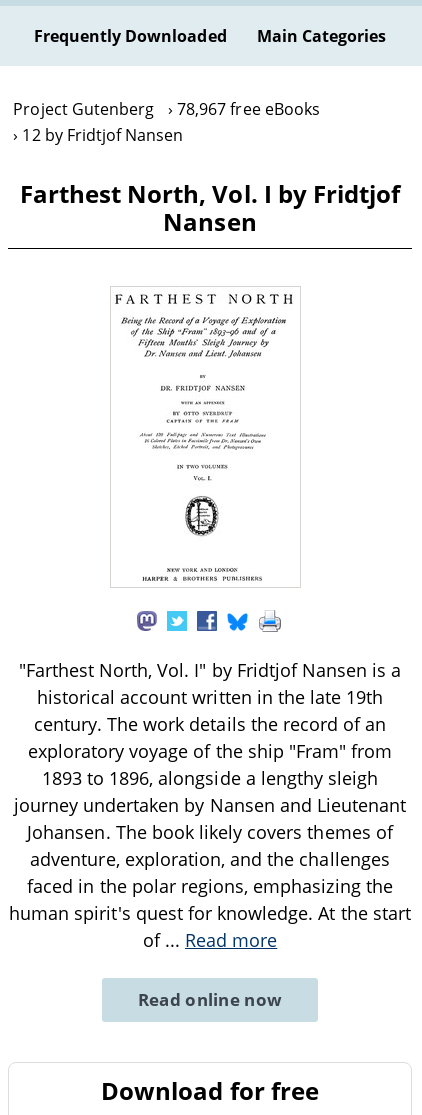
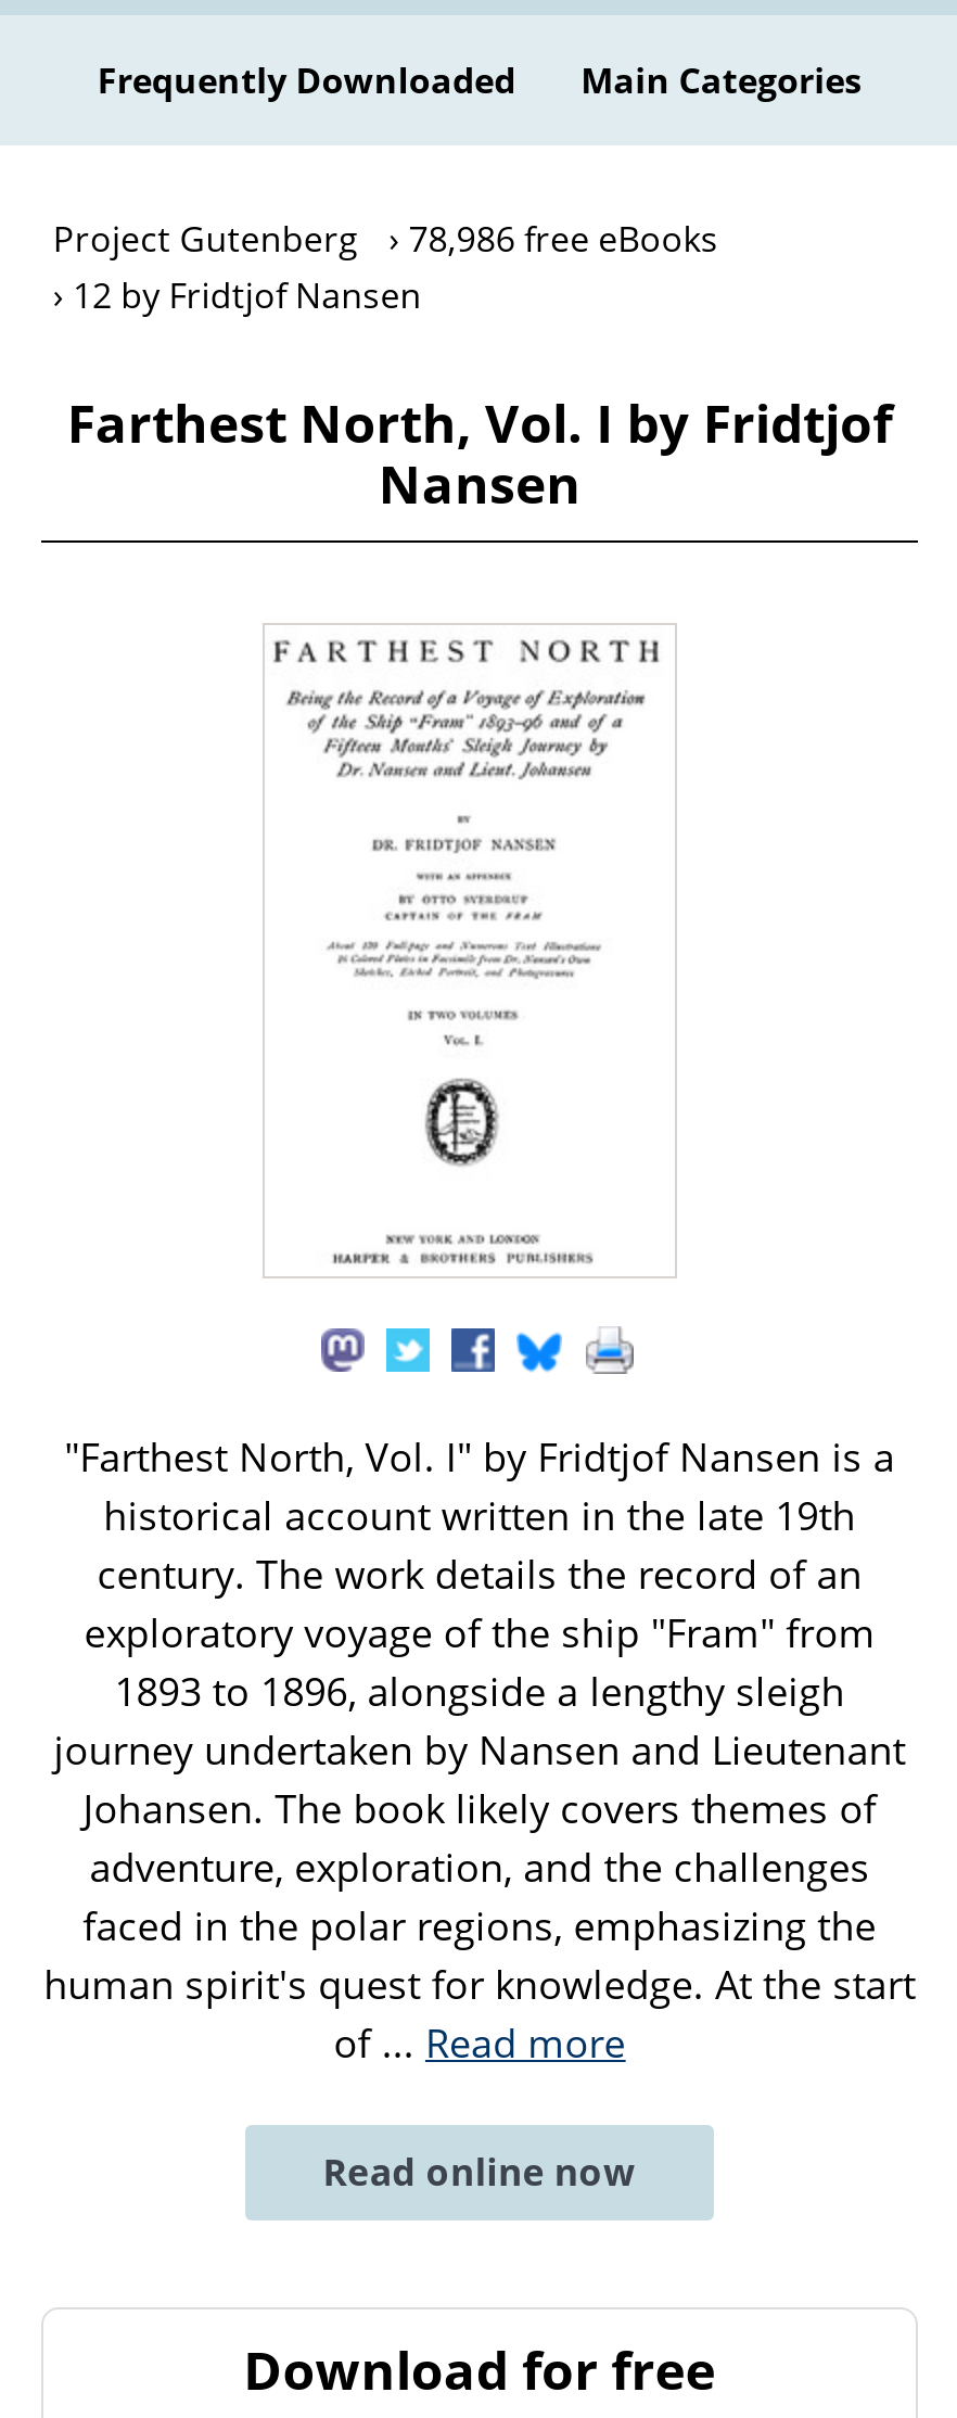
[13,98,320,120] Project Gutenberg 78,967 free eBooks -> [53,215,718,263] Project Gutenberg 78,986 free eBooks

